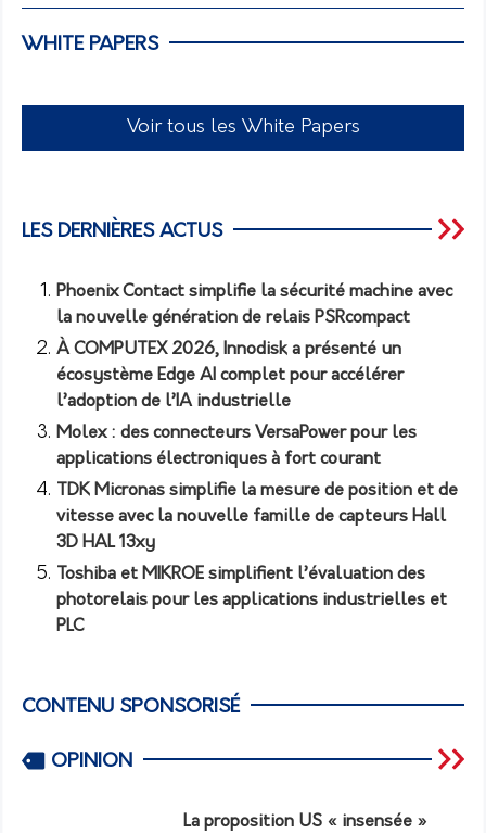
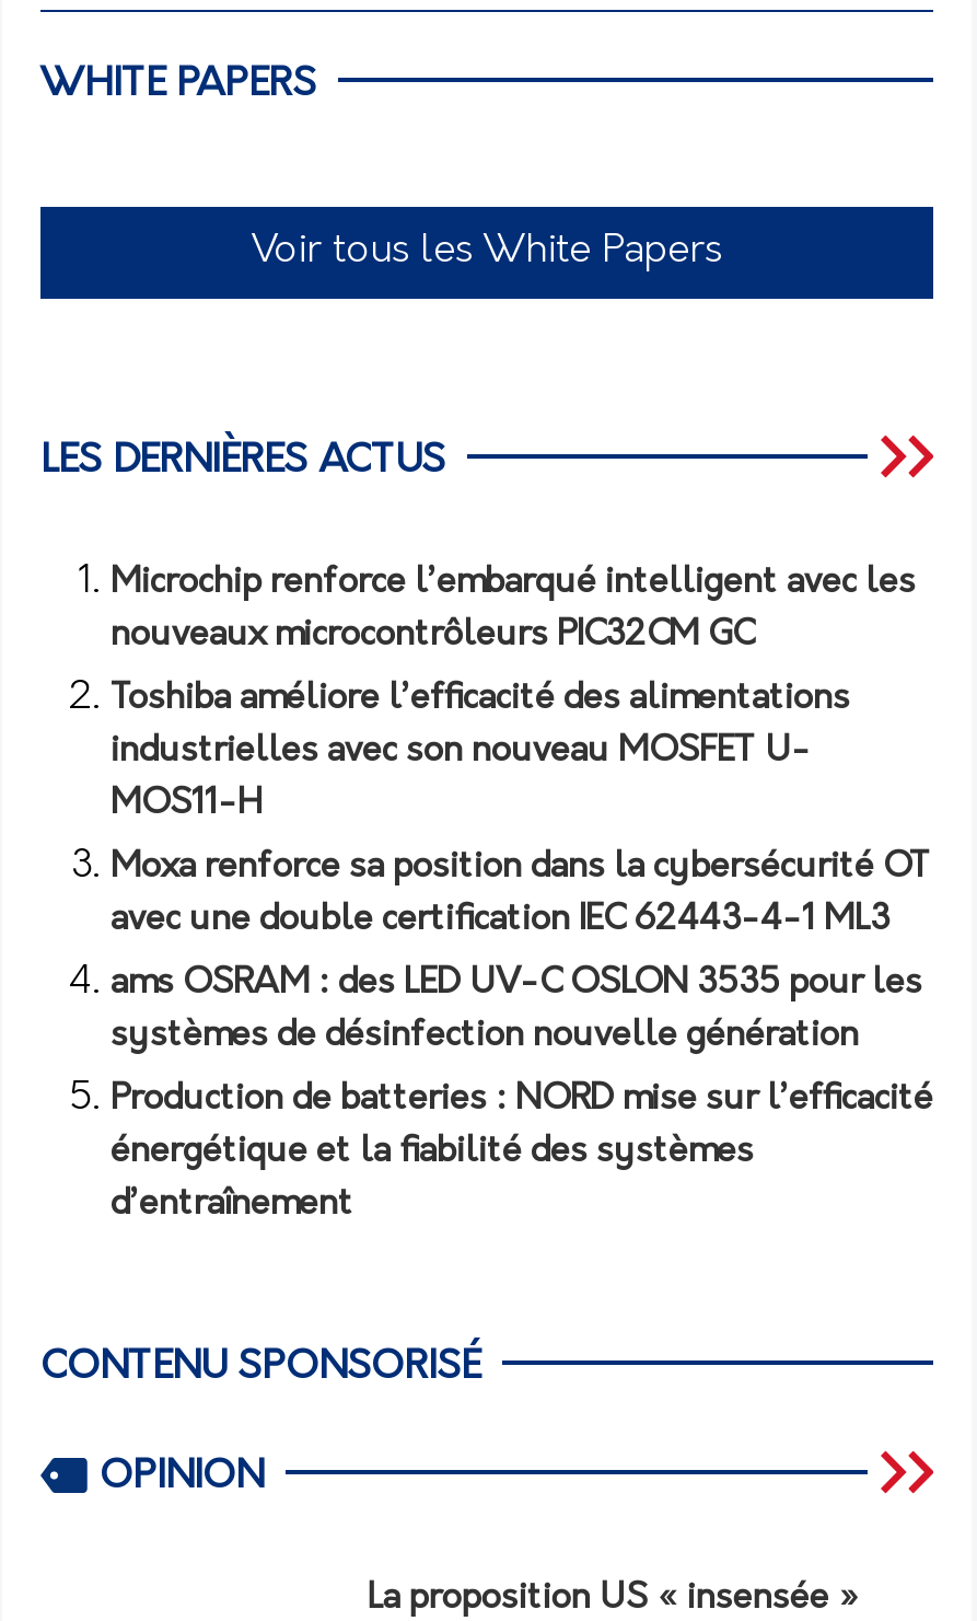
[56,283,458,635] Phoenix Contact simplifie la sécurité machine avec | la nouvelle génération de relais PSRcompact | À COMPUTEX 2026, Innodisk a présenté un | écosystème Edge AI complet pour accélérer | l’adoption de l’IA industrielle | Molex : des connecteurs VersaPower pour les | applications électroniques à fort courant | TDK Micronas simplifie la mesure de position et de | vitesse avec la nouvelle famille de capteurs Hall | 3D HAL 13xy | Toshiba et MIKROE simplifient l’évaluation des | photorelais pour les applications industrielles et | PLC -> [111,565,933,1222] Microchip renforce l’embarqué intelligent avec les | nouveaux microcontrôleurs PIC32CM GC | Toshiba améliore l’efficacité des alimentations | industrielles avec son nouveau MOSFET U- | MOS11-H | Moxa renforce sa position dans la cybersécurité OT | avec une double certification IEC 62443-4-1 ML3 | ams OSRAM : des LED UV-C OSLON 3535 pour les | systèmes de désinfection nouvelle génération | Production de batteries : NORD mise sur l’efficacité | énergétique et la fiabilité des systèmes | d’entraînement

